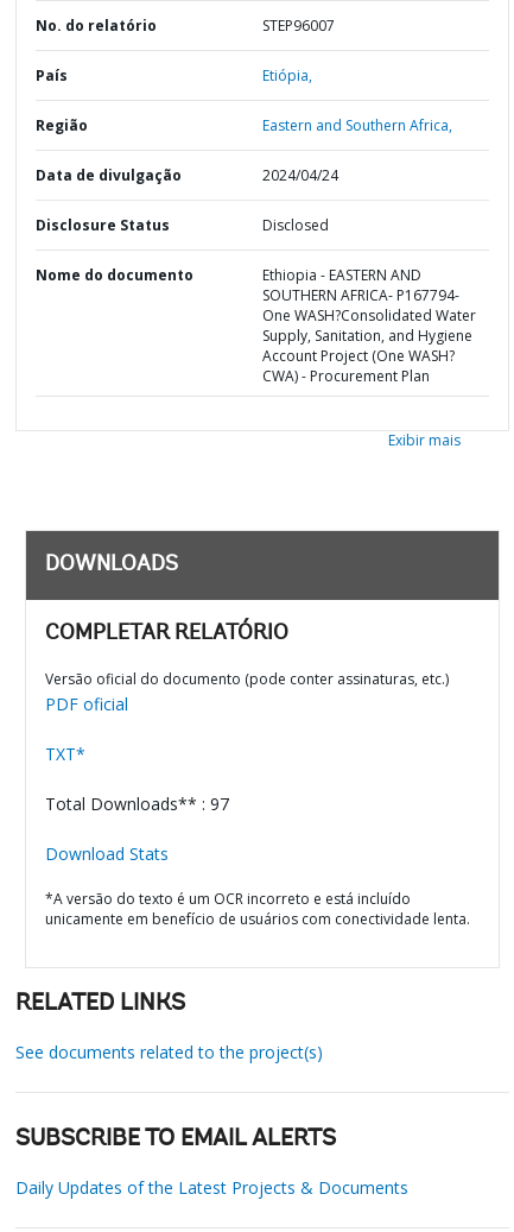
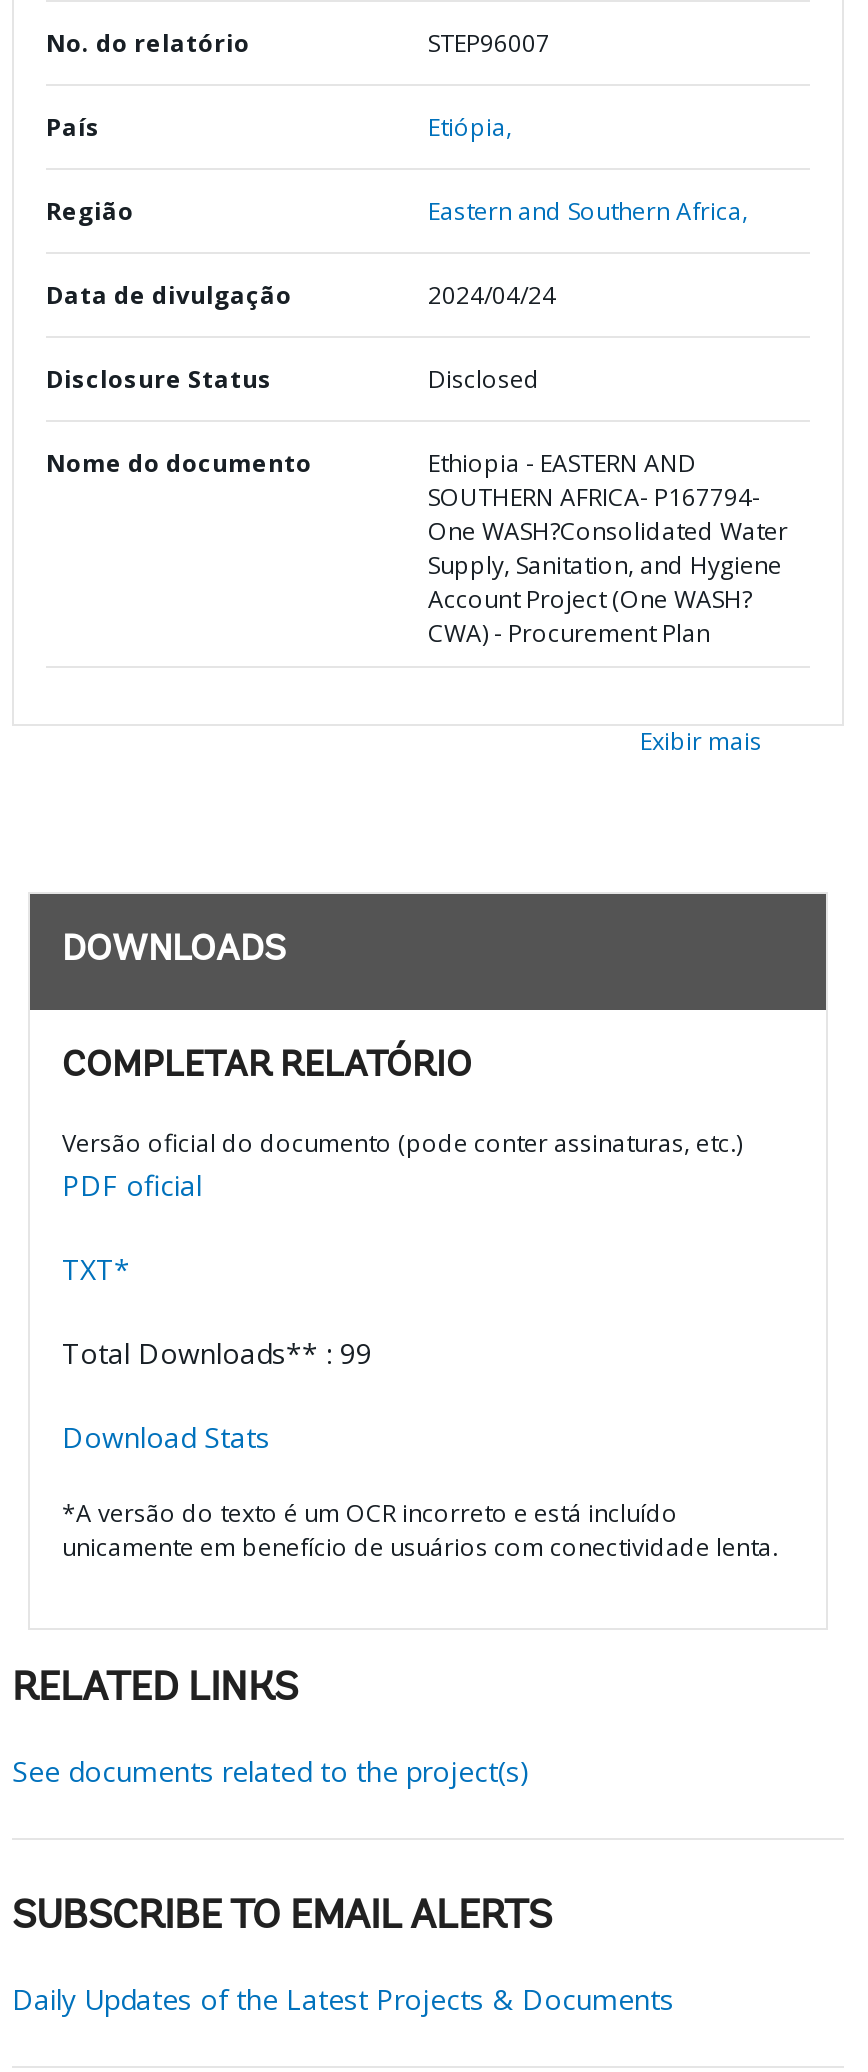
[45,792,229,815] Total Downloads** : 97 -> [62,1334,372,1372] Total Downloads** : 99

